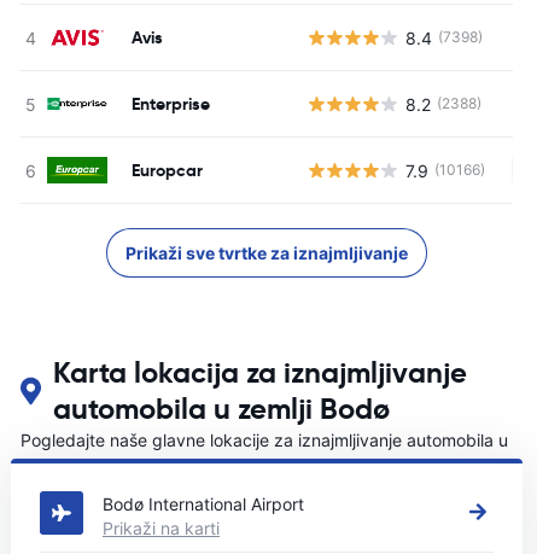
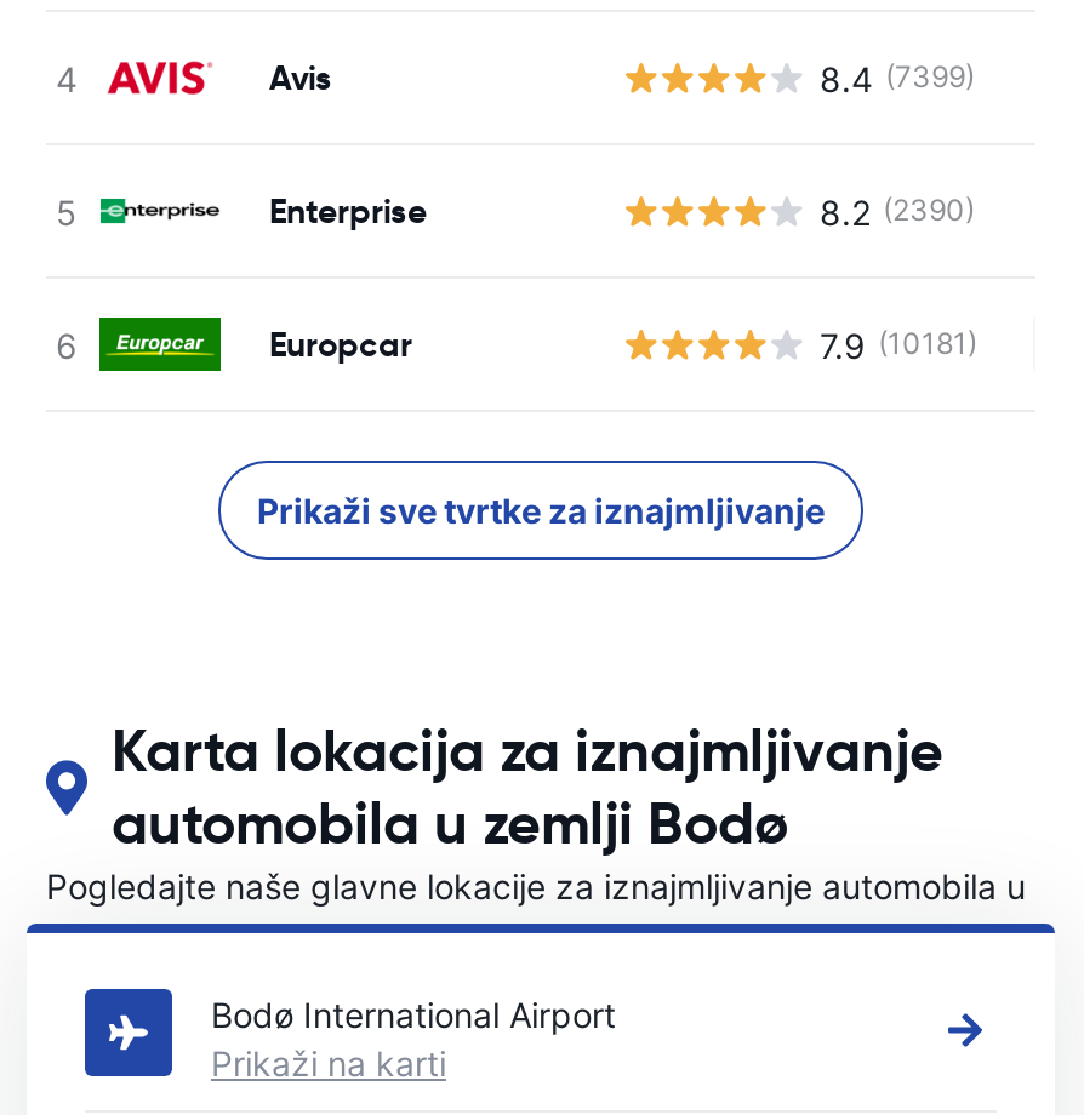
[405,27,483,48] 8.4 (7398) -> [820,57,975,98] 8.4 (7399)
[405,94,481,114] 8.2 (2388) -> [820,190,975,231] 8.2 (2390)
[405,160,485,180] 7.9 (10166) -> [820,324,977,365] 7.9 (10181)

